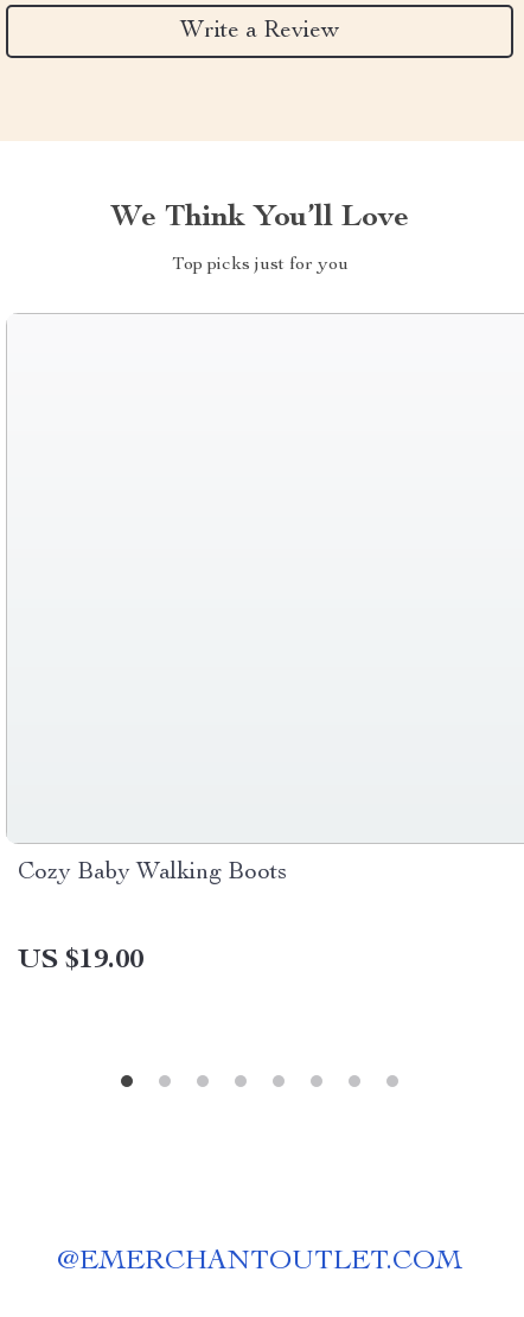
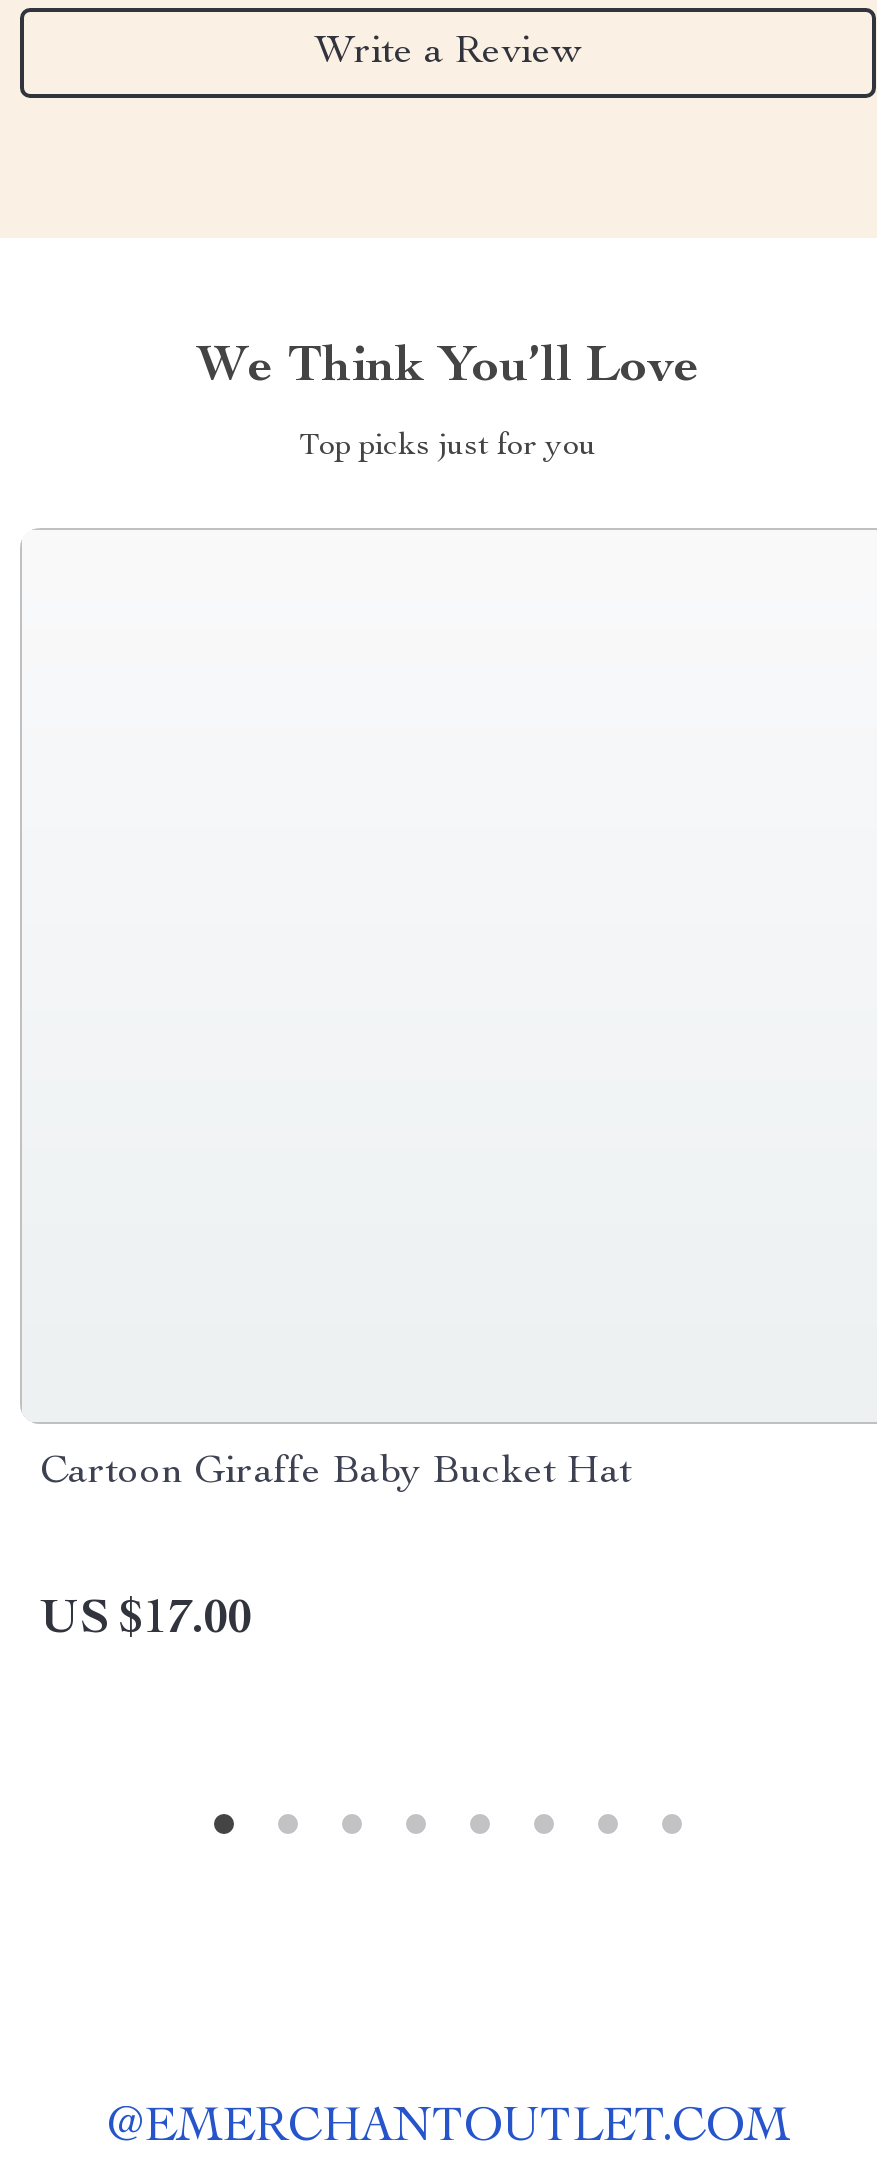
[18,862,287,886] Cozy Baby Walking Boots -> [40,1454,632,1494] Cartoon Giraffe Baby Bucket Hat
[18,947,143,976] US $19.00 -> [40,1598,252,1646] US $17.00

